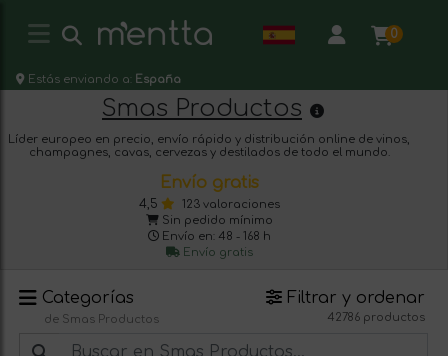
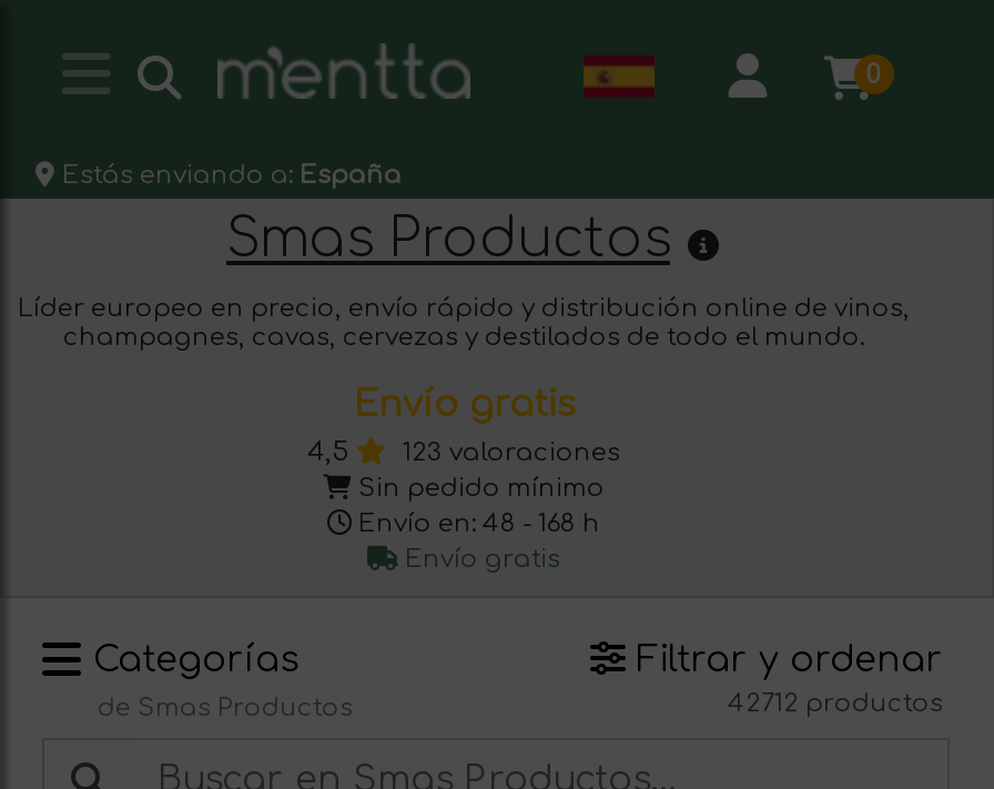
[327,311,425,324] 42786 productos -> [728,689,943,718] 42712 productos

